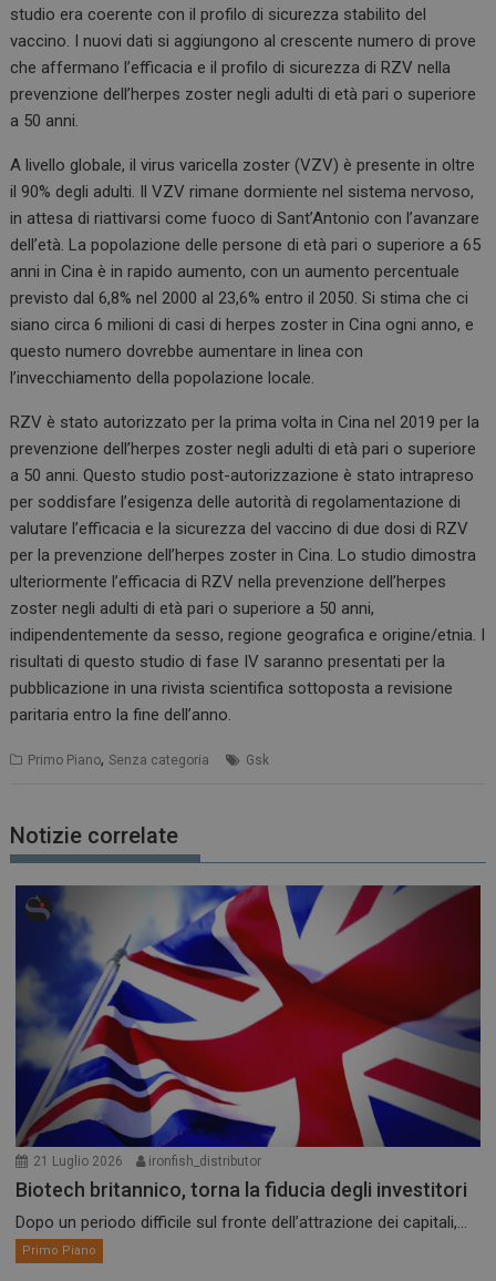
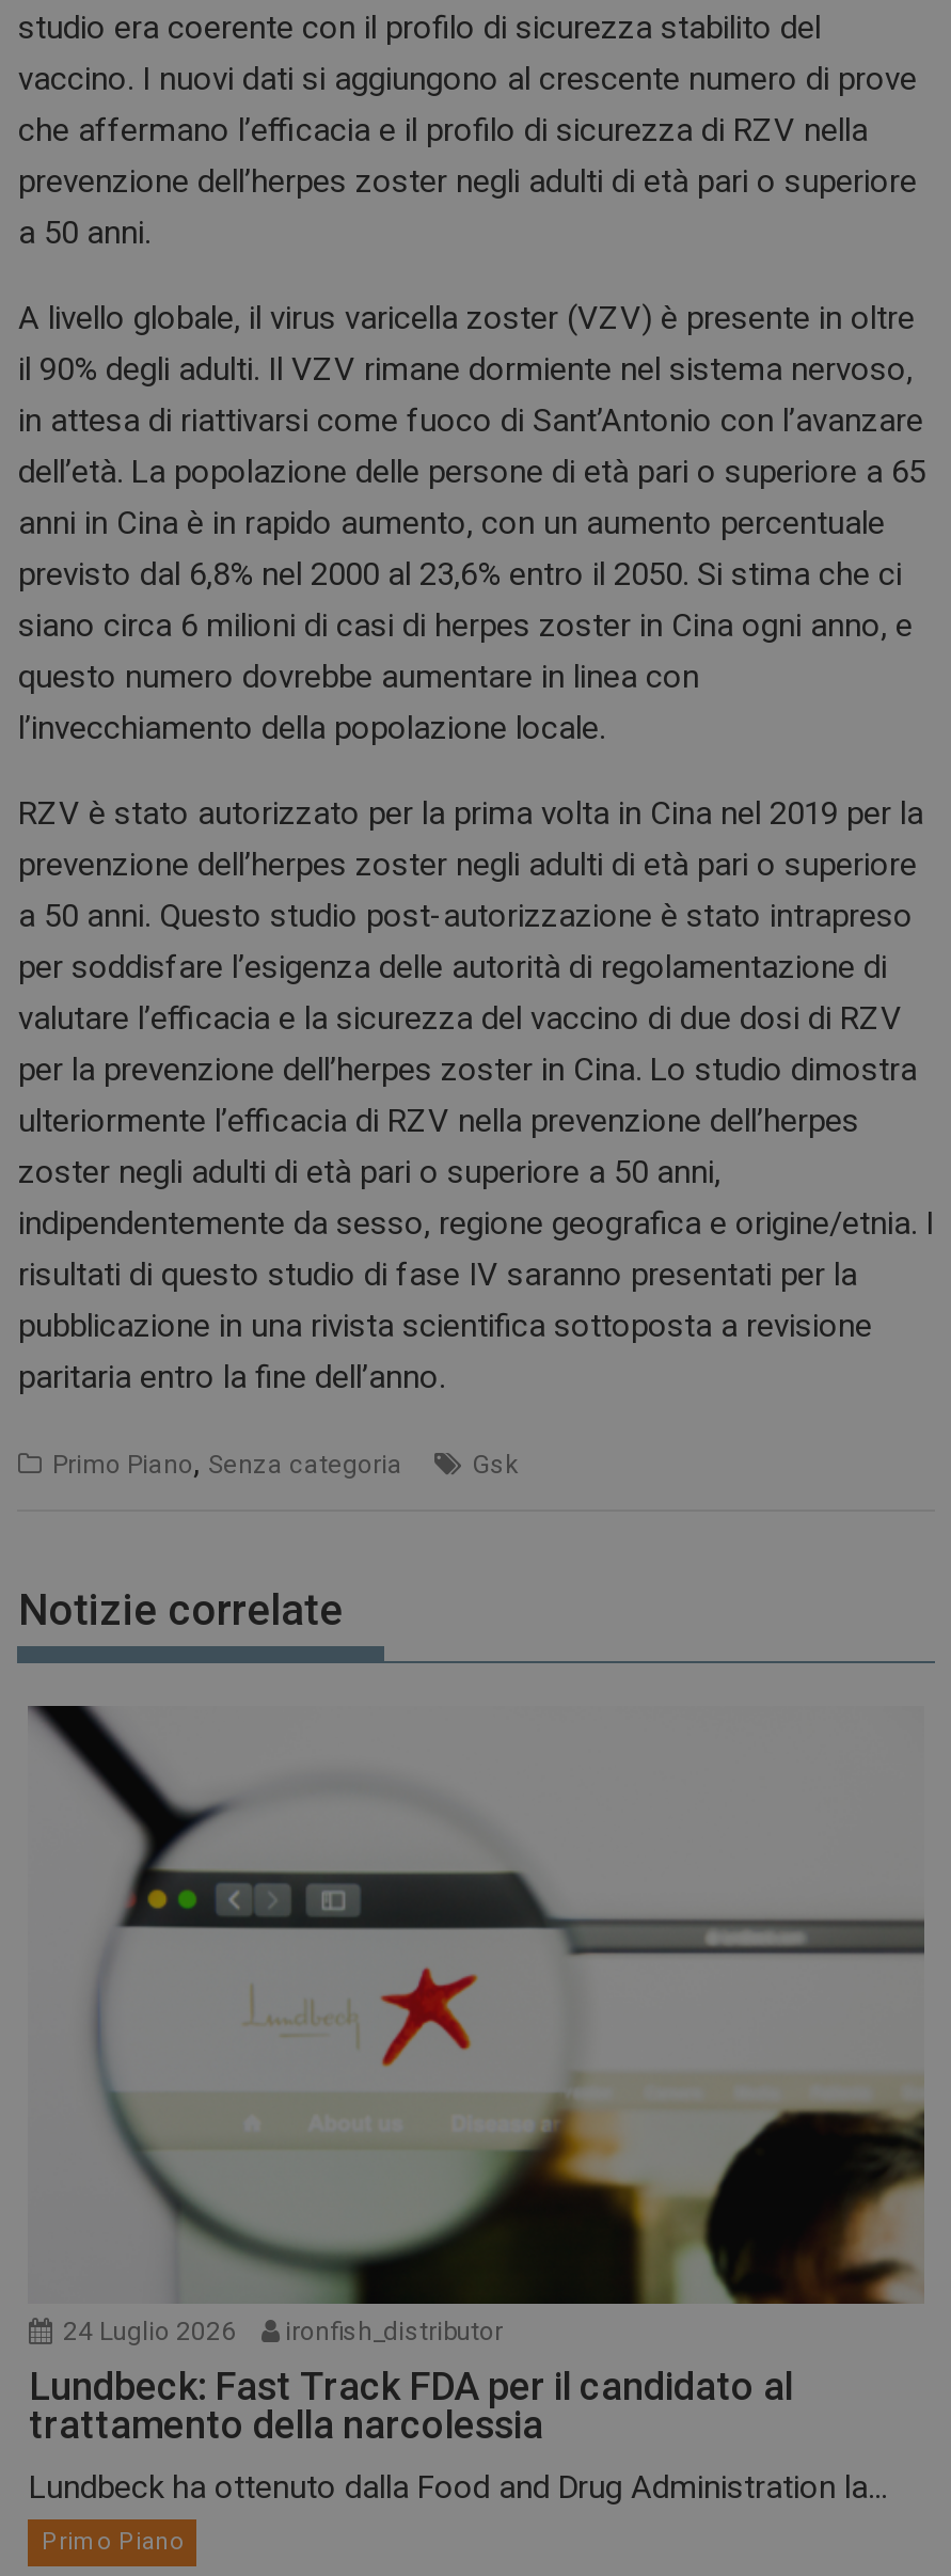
[14,884,482,1169] [image] | 21 Luglio 2026 ironfish_distributor -> [28,1704,924,2346] [image] | 24 Luglio 2026 ironfish_distributor
[16,1178,468,1201] Biotech britannico, torna la fiducia degli investitori -> [29,2364,793,2447] Lundbeck: Fast Track FDA per il candidato al | trattamento della narcolessia
[16,1212,468,1232] Dopo un periodo difficile sul fronte dell’attrazione dei capitali,... -> [29,2468,887,2507] Lundbeck ha ottenuto dalla Food and Drug Administration la...

